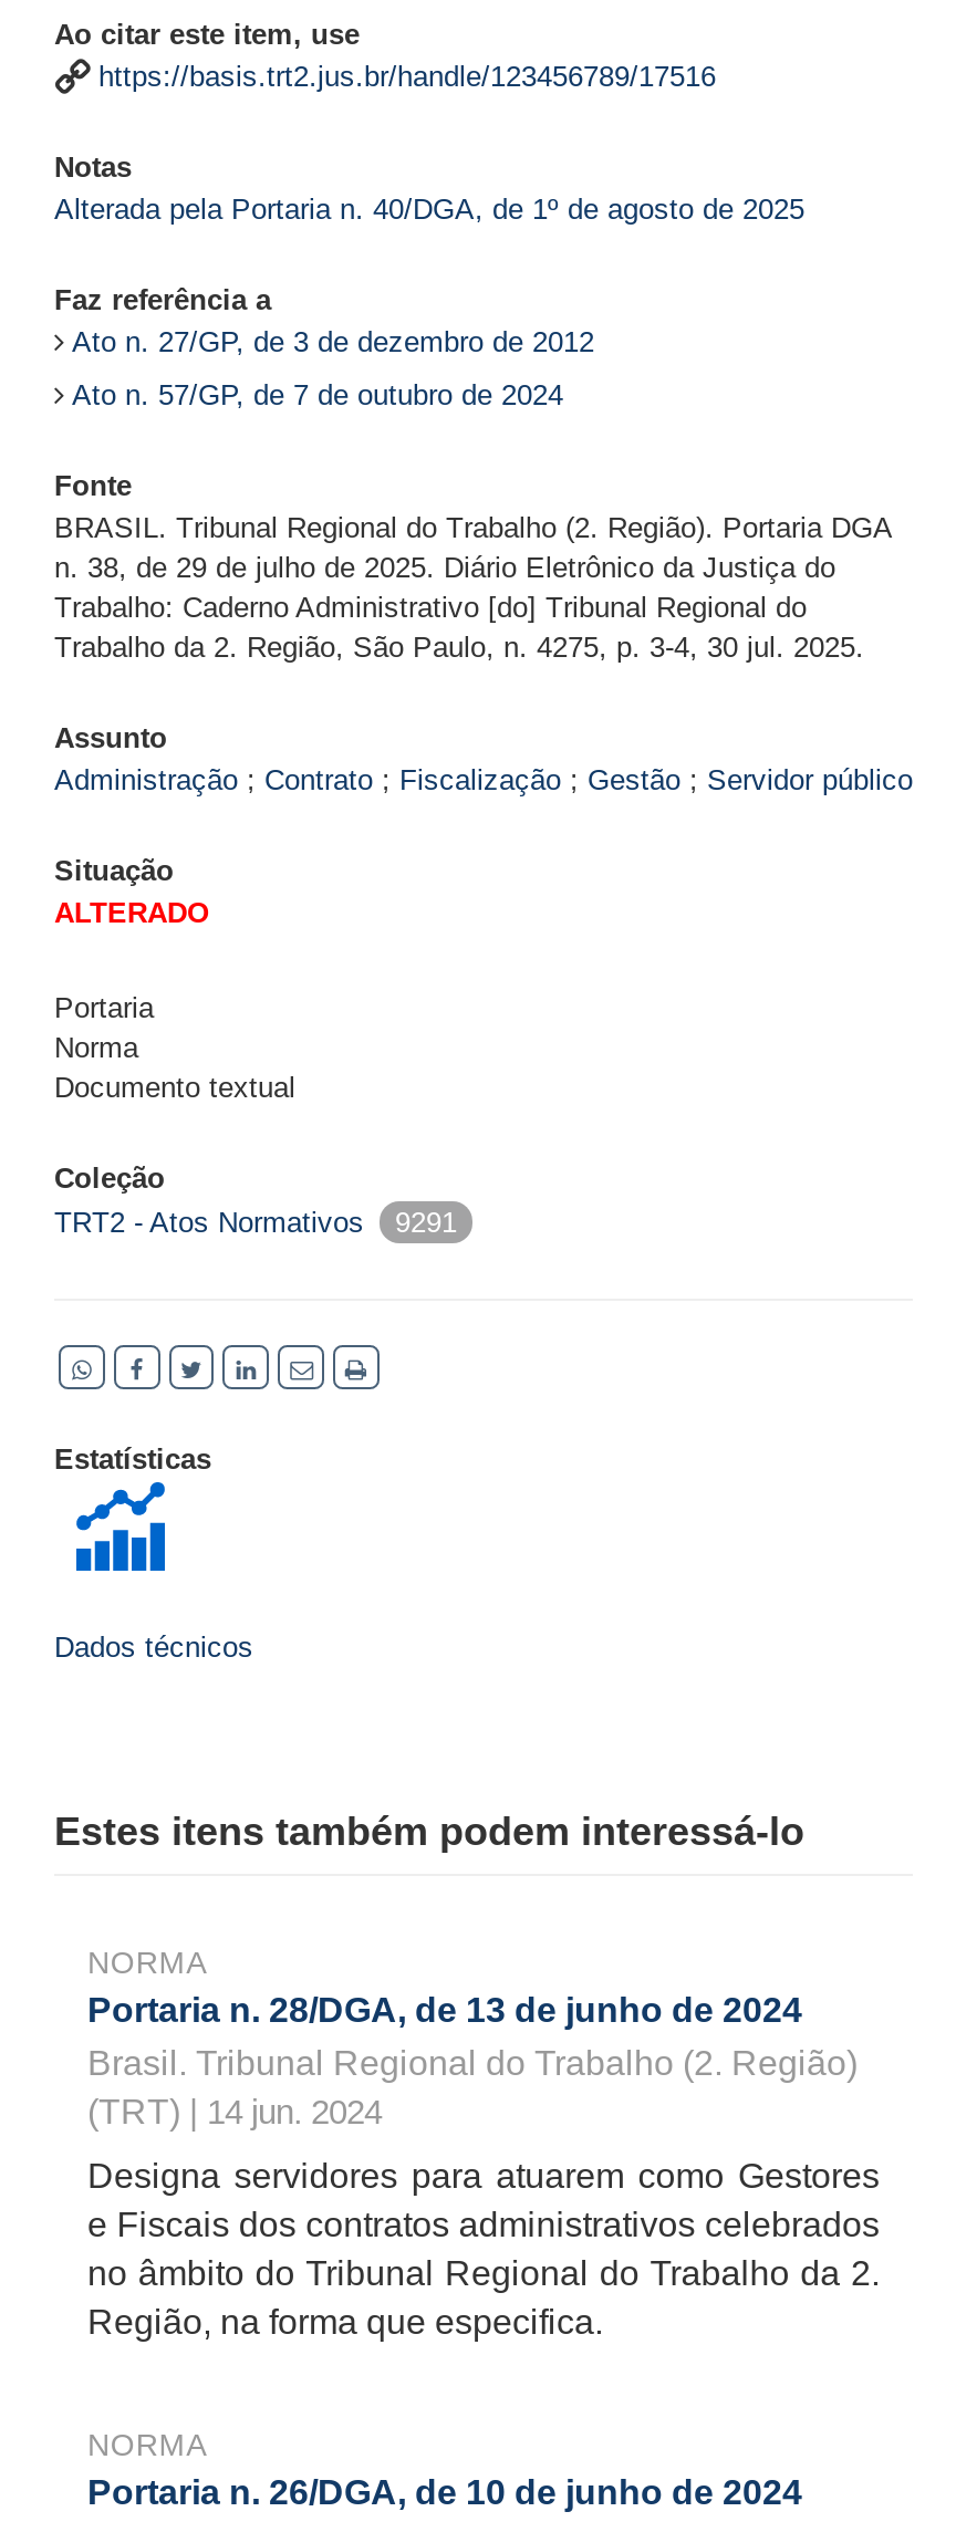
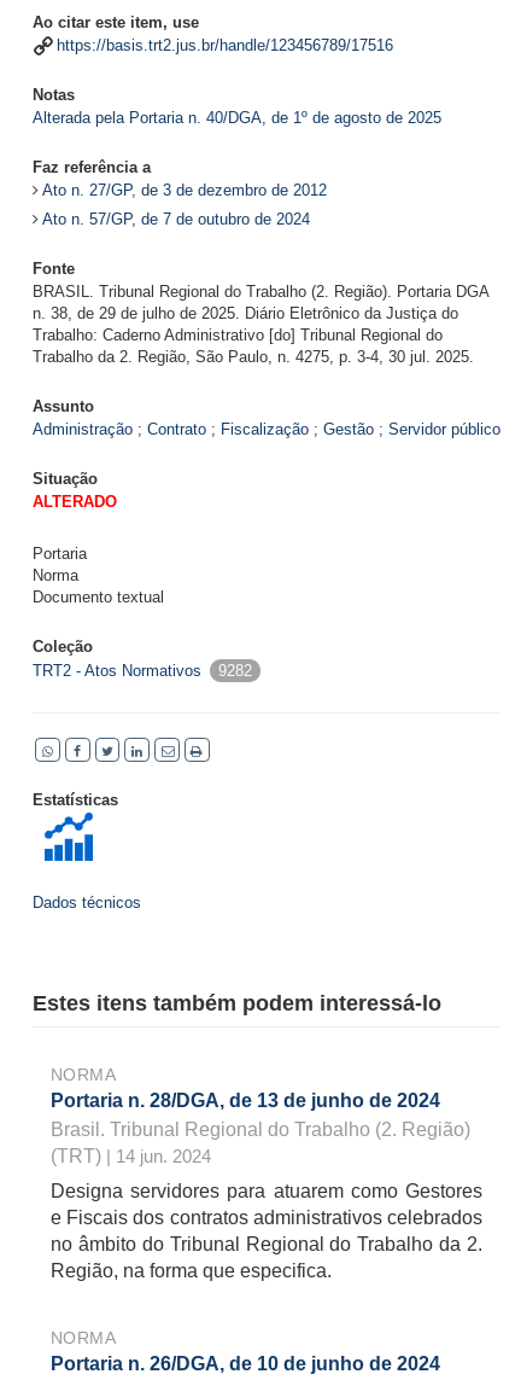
[54,1205,457,1238] TRT2 - Atos Normativos 9291 -> [33,661,252,679] TRT2 - Atos Normativos 9282

